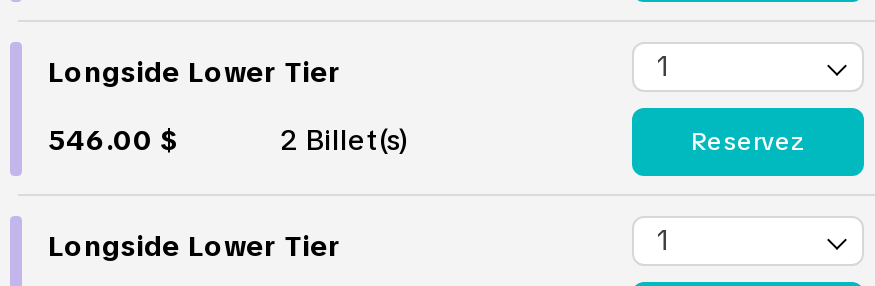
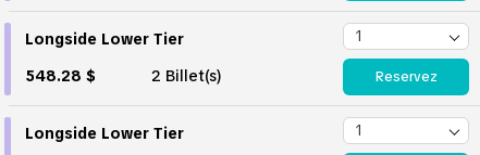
[48,121,178,157] 546.00 $ -> [25,66,96,85] 548.28 $

